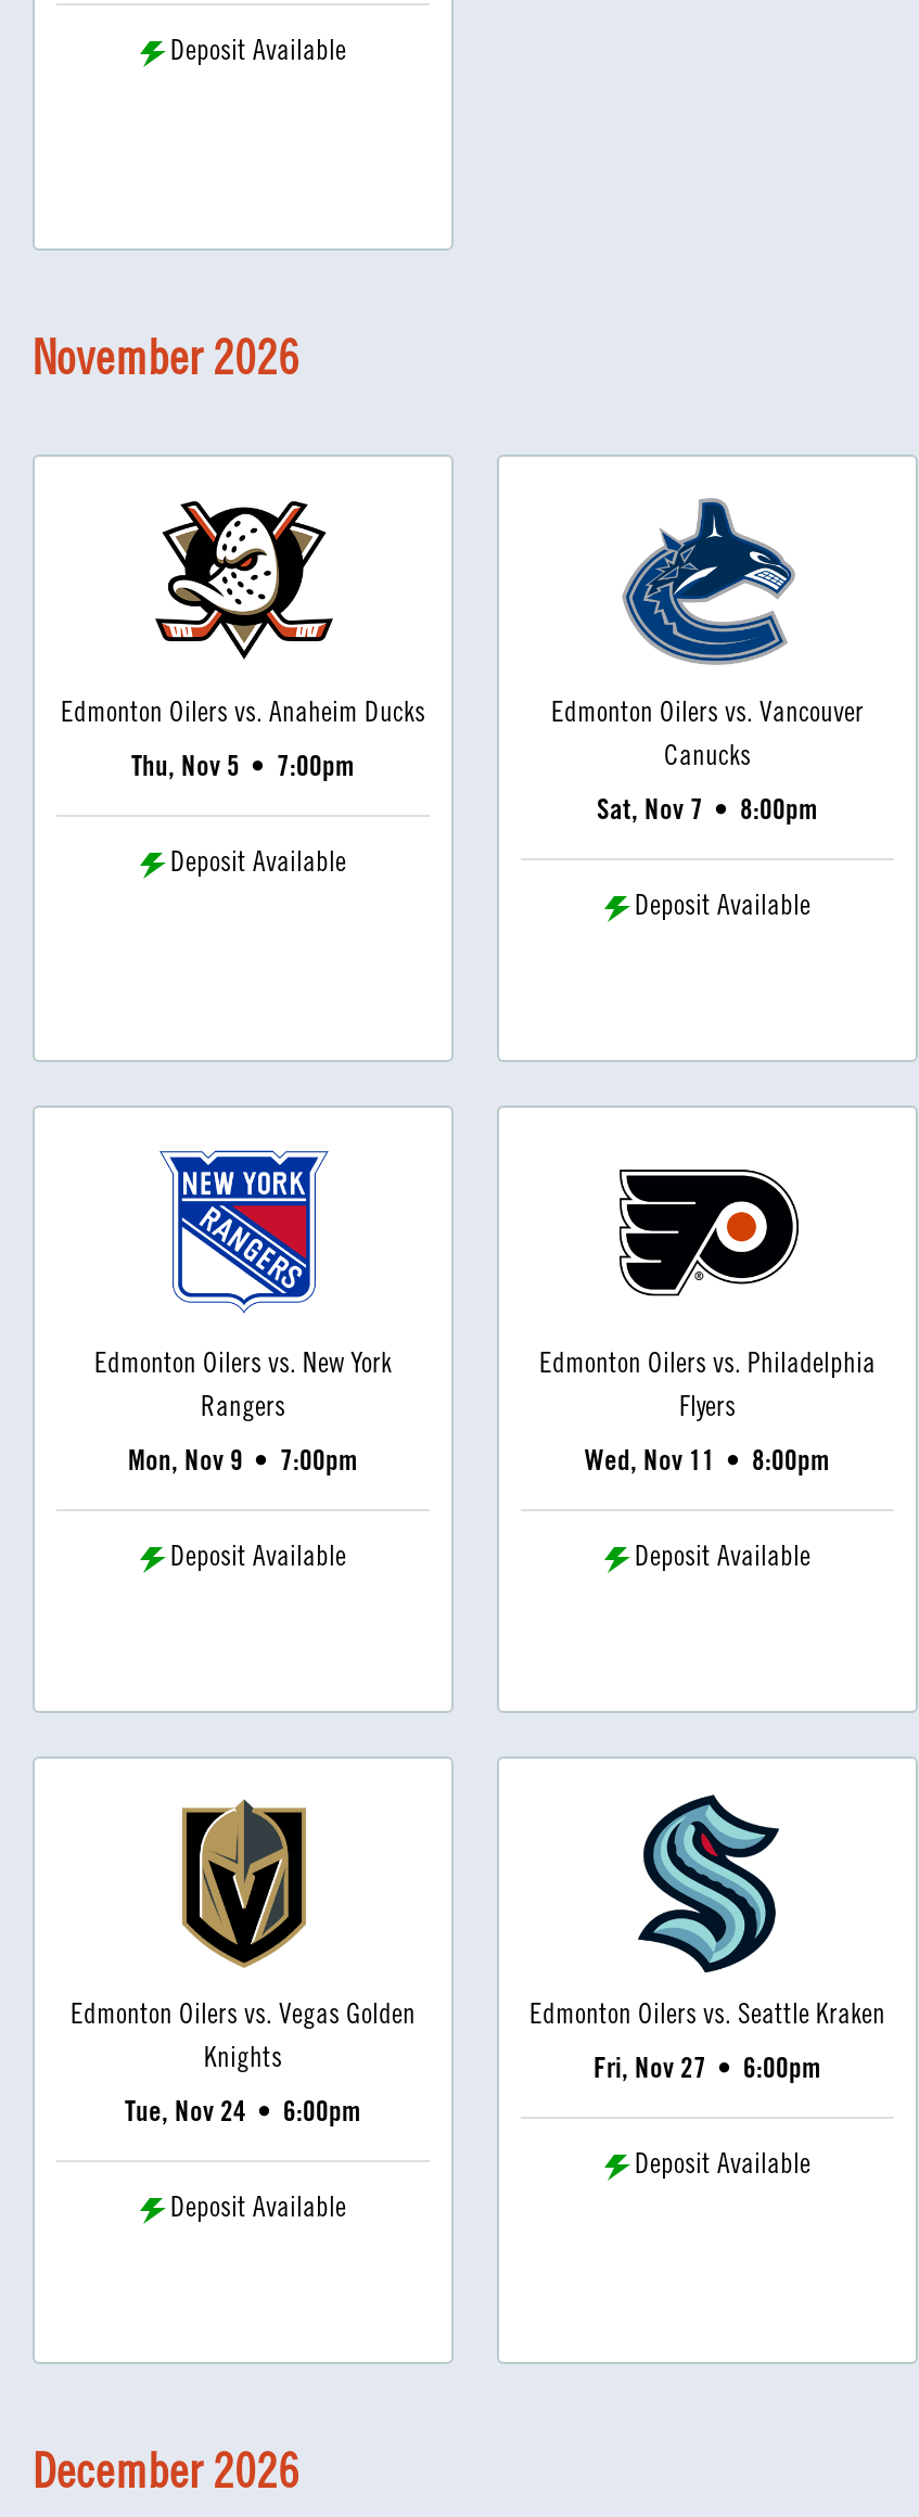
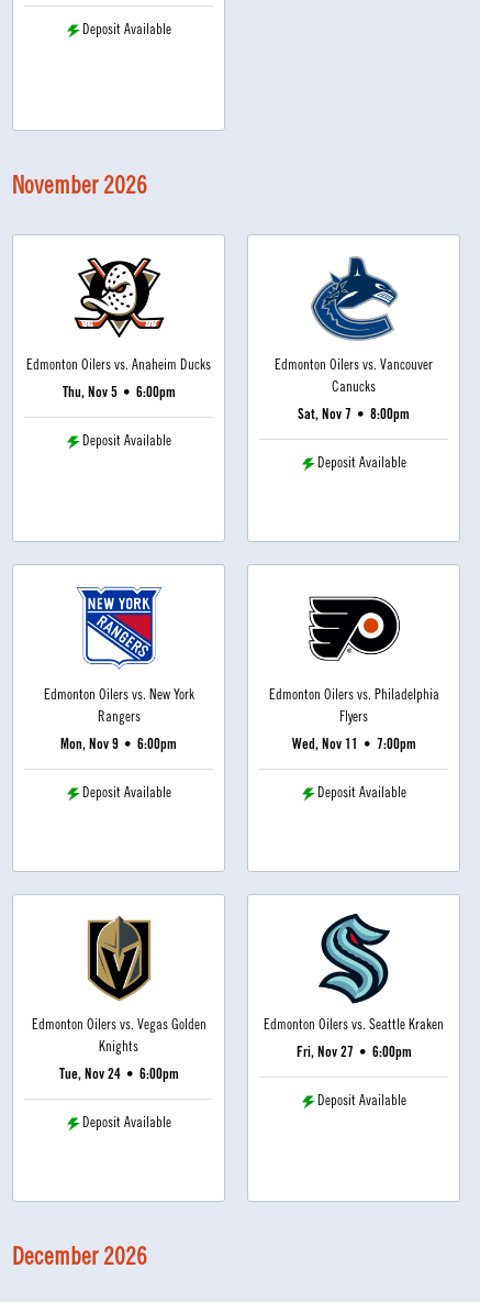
[131,757,355,785] Thu, Nov 5 • 7:00pm -> [62,387,175,402] Thu, Nov 5 • 6:00pm
[128,1451,358,1479] Mon, Nov 9 • 7:00pm -> [60,739,177,753] Mon, Nov 9 • 6:00pm
[585,1451,830,1479] Wed, Nov 11 • 8:00pm -> [292,739,416,753] Wed, Nov 11 • 7:00pm

